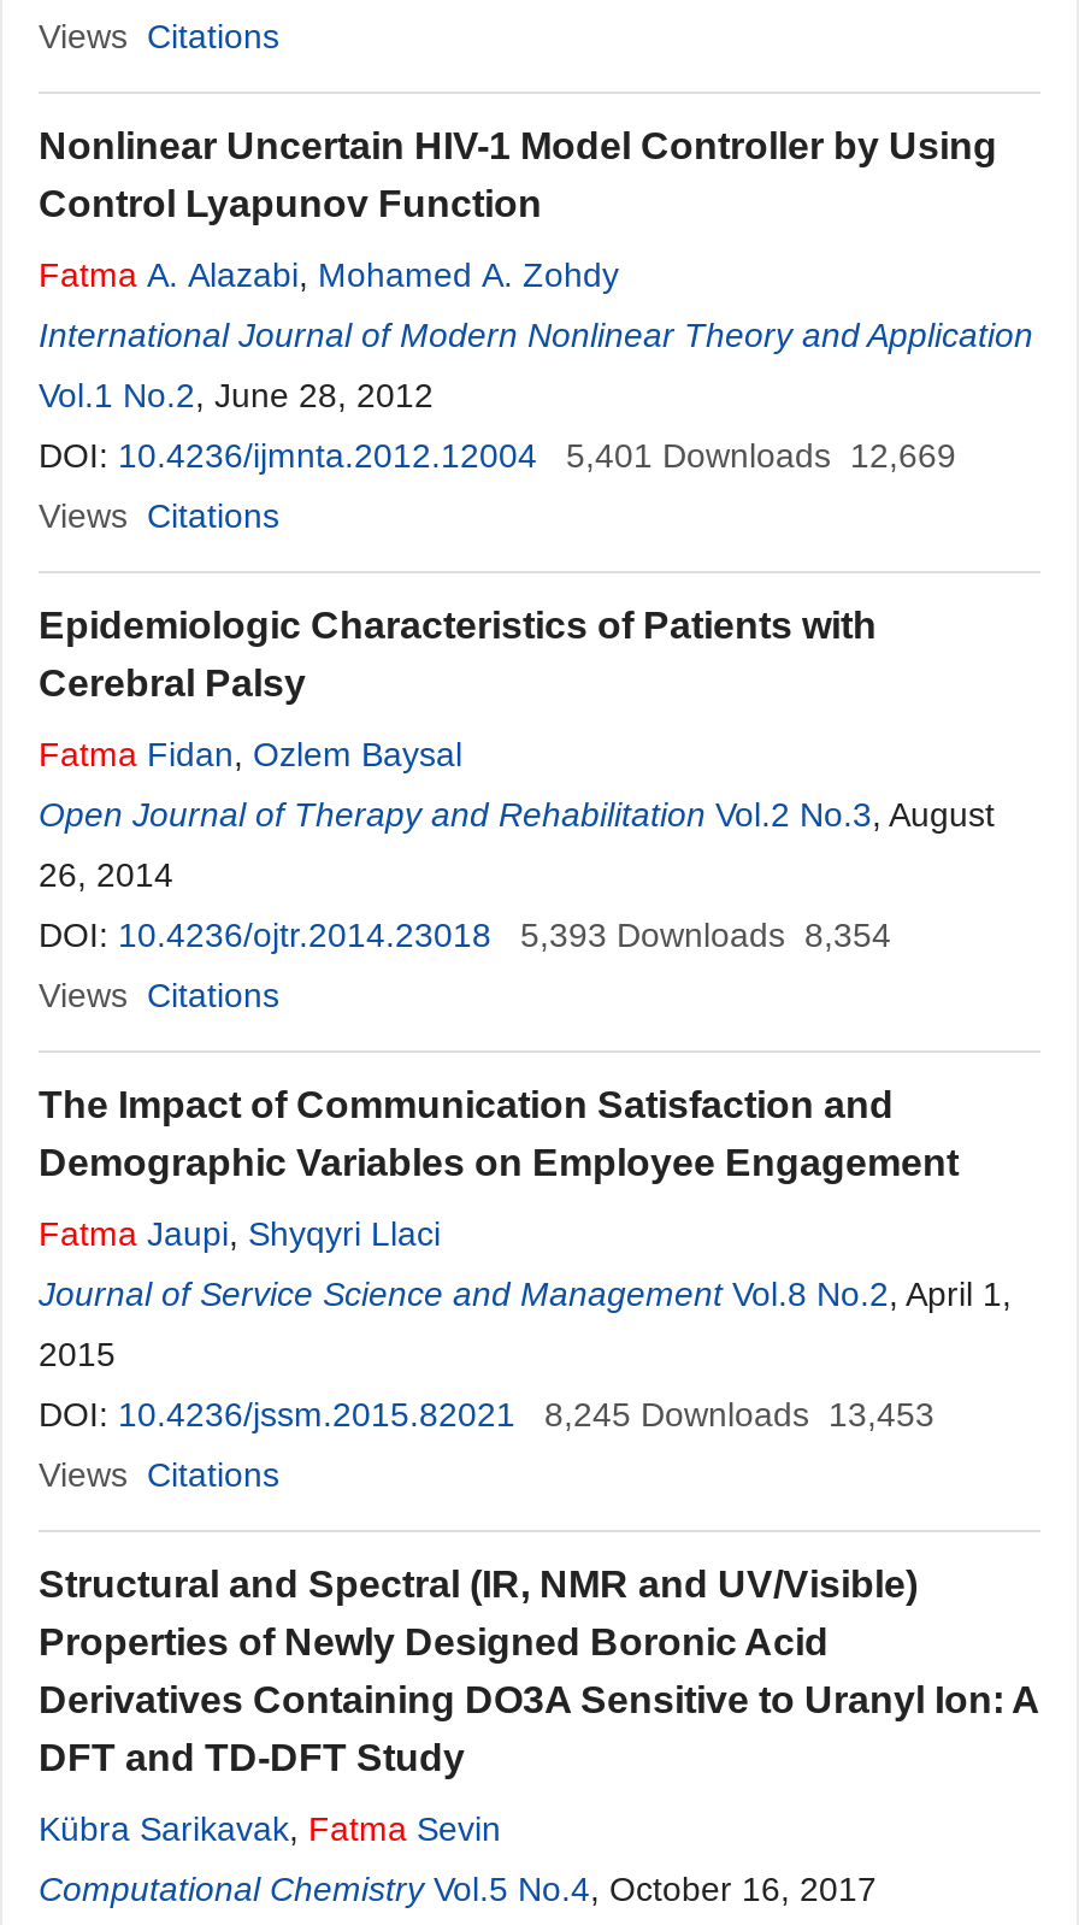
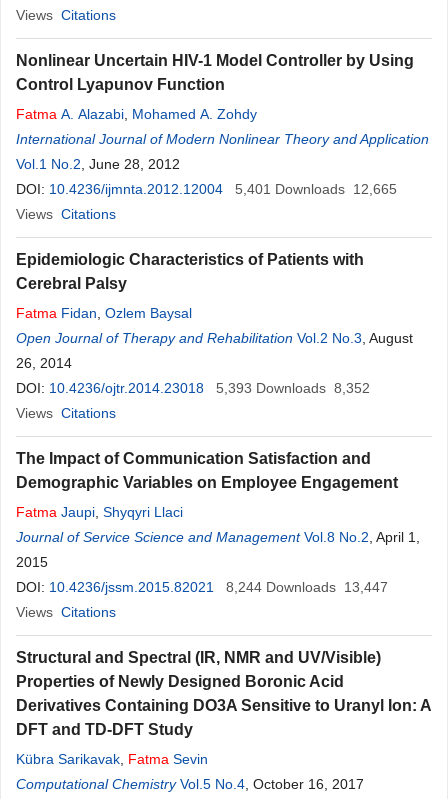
[39,436,956,475] DOI: 10.4236/ijmnta.2012.12004 5,401 Downloads 12,669 -> [16,181,397,197] DOI: 10.4236/ijmnta.2012.12004 5,401 Downloads 12,665
[39,916,891,954] DOI: 10.4236/ojtr.2014.23018 5,393 Downloads 8,354 -> [16,380,370,396] DOI: 10.4236/ojtr.2014.23018 5,393 Downloads 8,352
[39,1395,934,1434] DOI: 10.4236/jssm.2015.82021 8,245 Downloads 13,453 -> [16,579,388,595] DOI: 10.4236/jssm.2015.82021 8,244 Downloads 13,447

